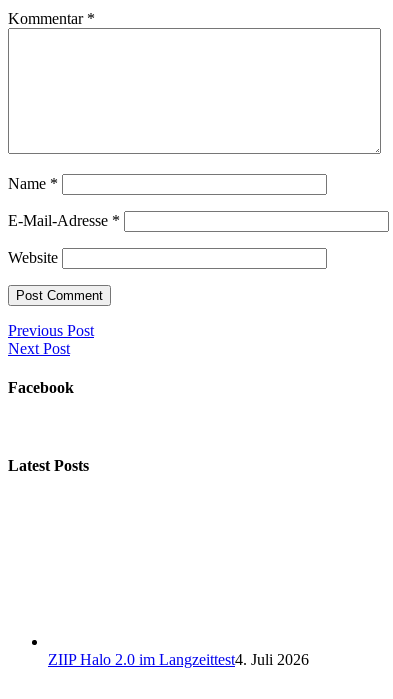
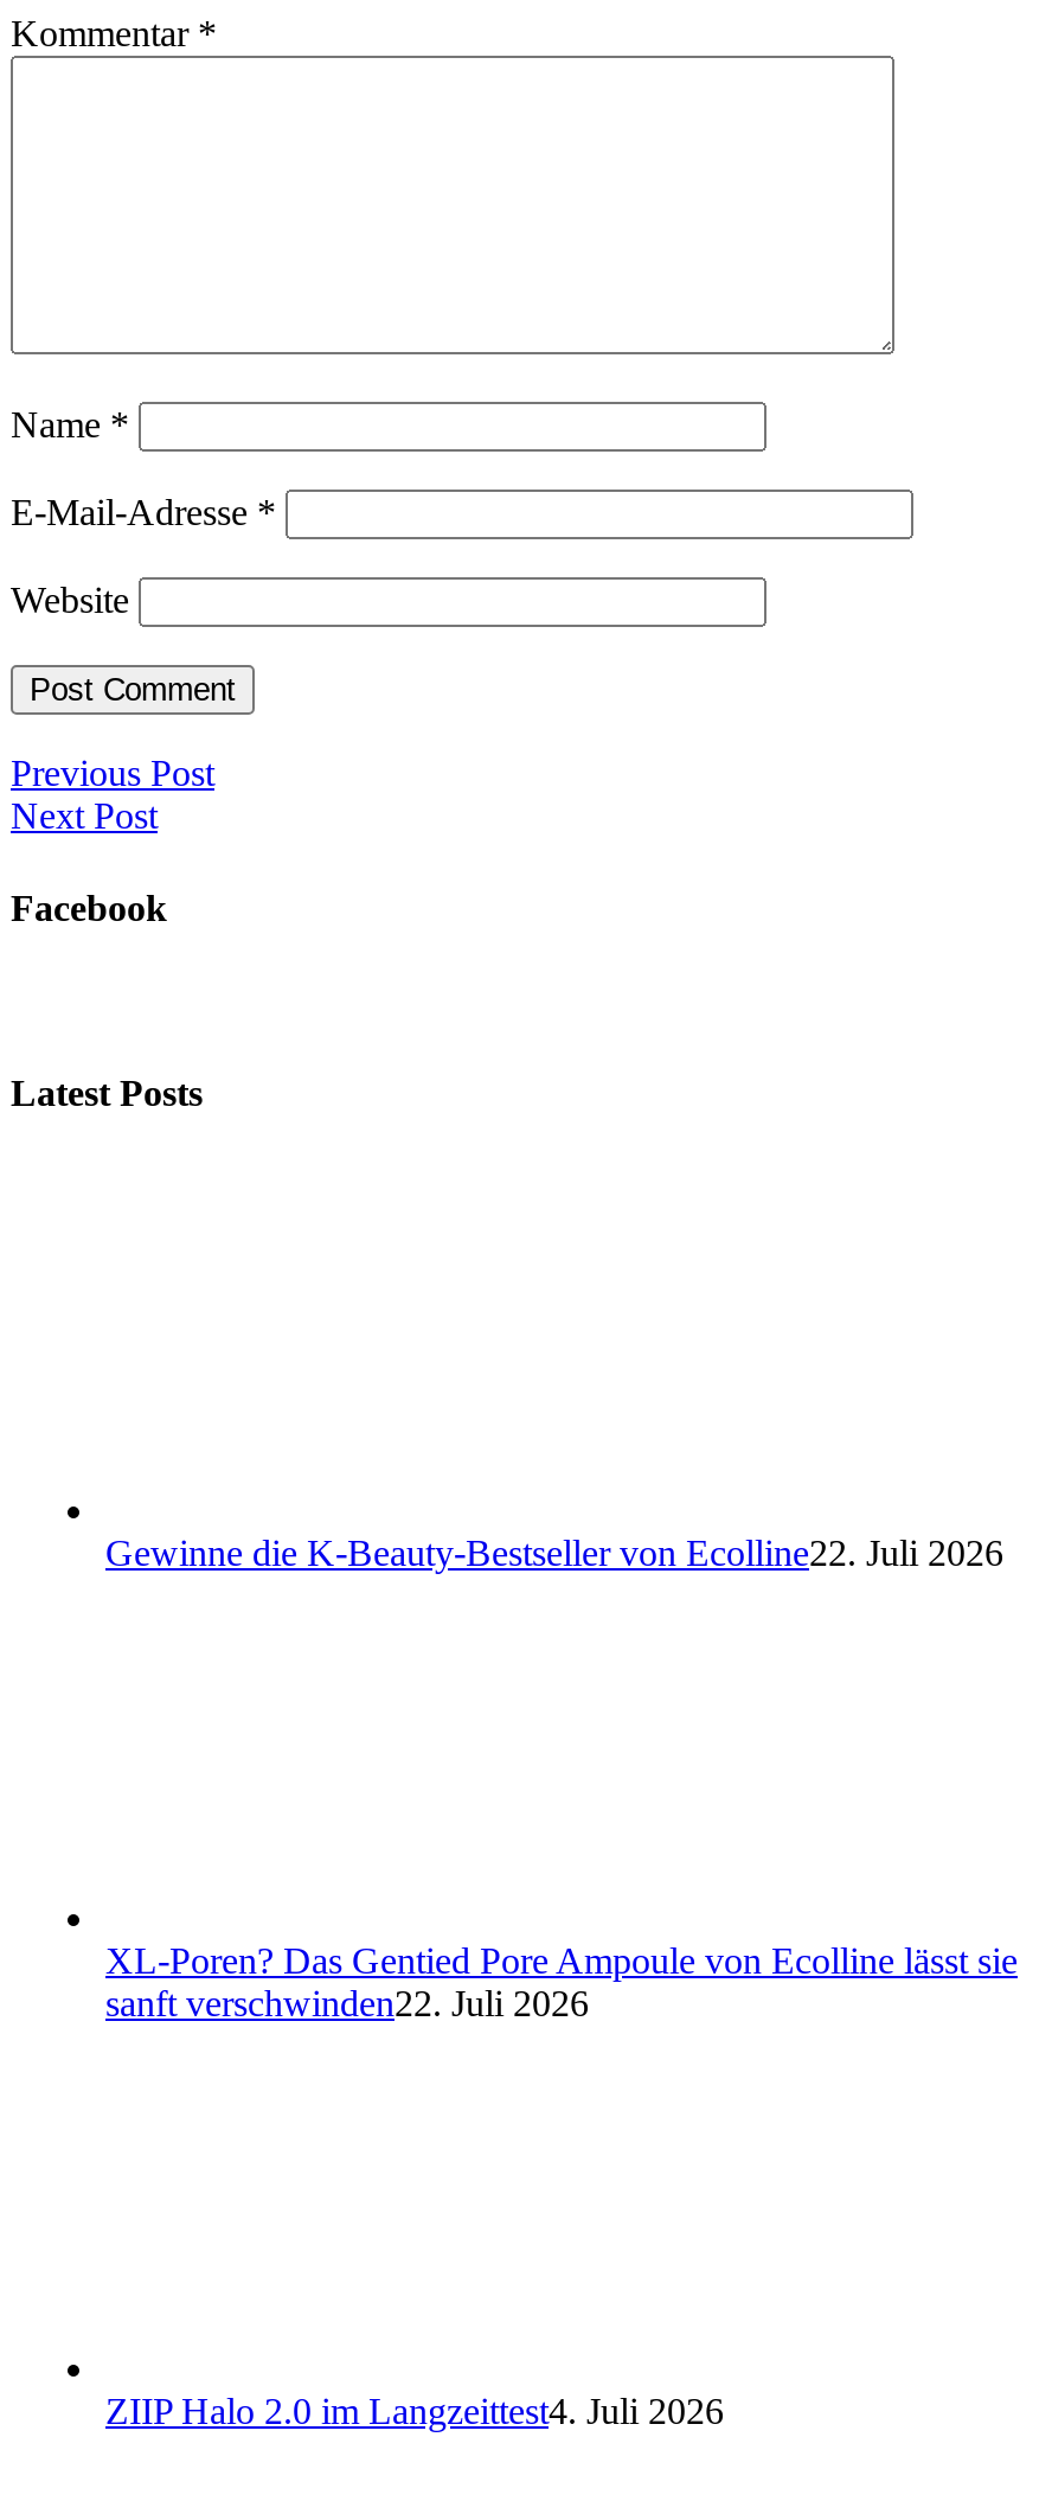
none -> [105,1532,1003,1572] Gewinne die K-Beauty-Bestseller von Ecolline22. Juli 2026
none -> [105,1939,1018,2022] XL-Poren? Das Gentied Pore Ampoule von Ecolline lässt sie | sanft verschwinden22. Juli 2026

